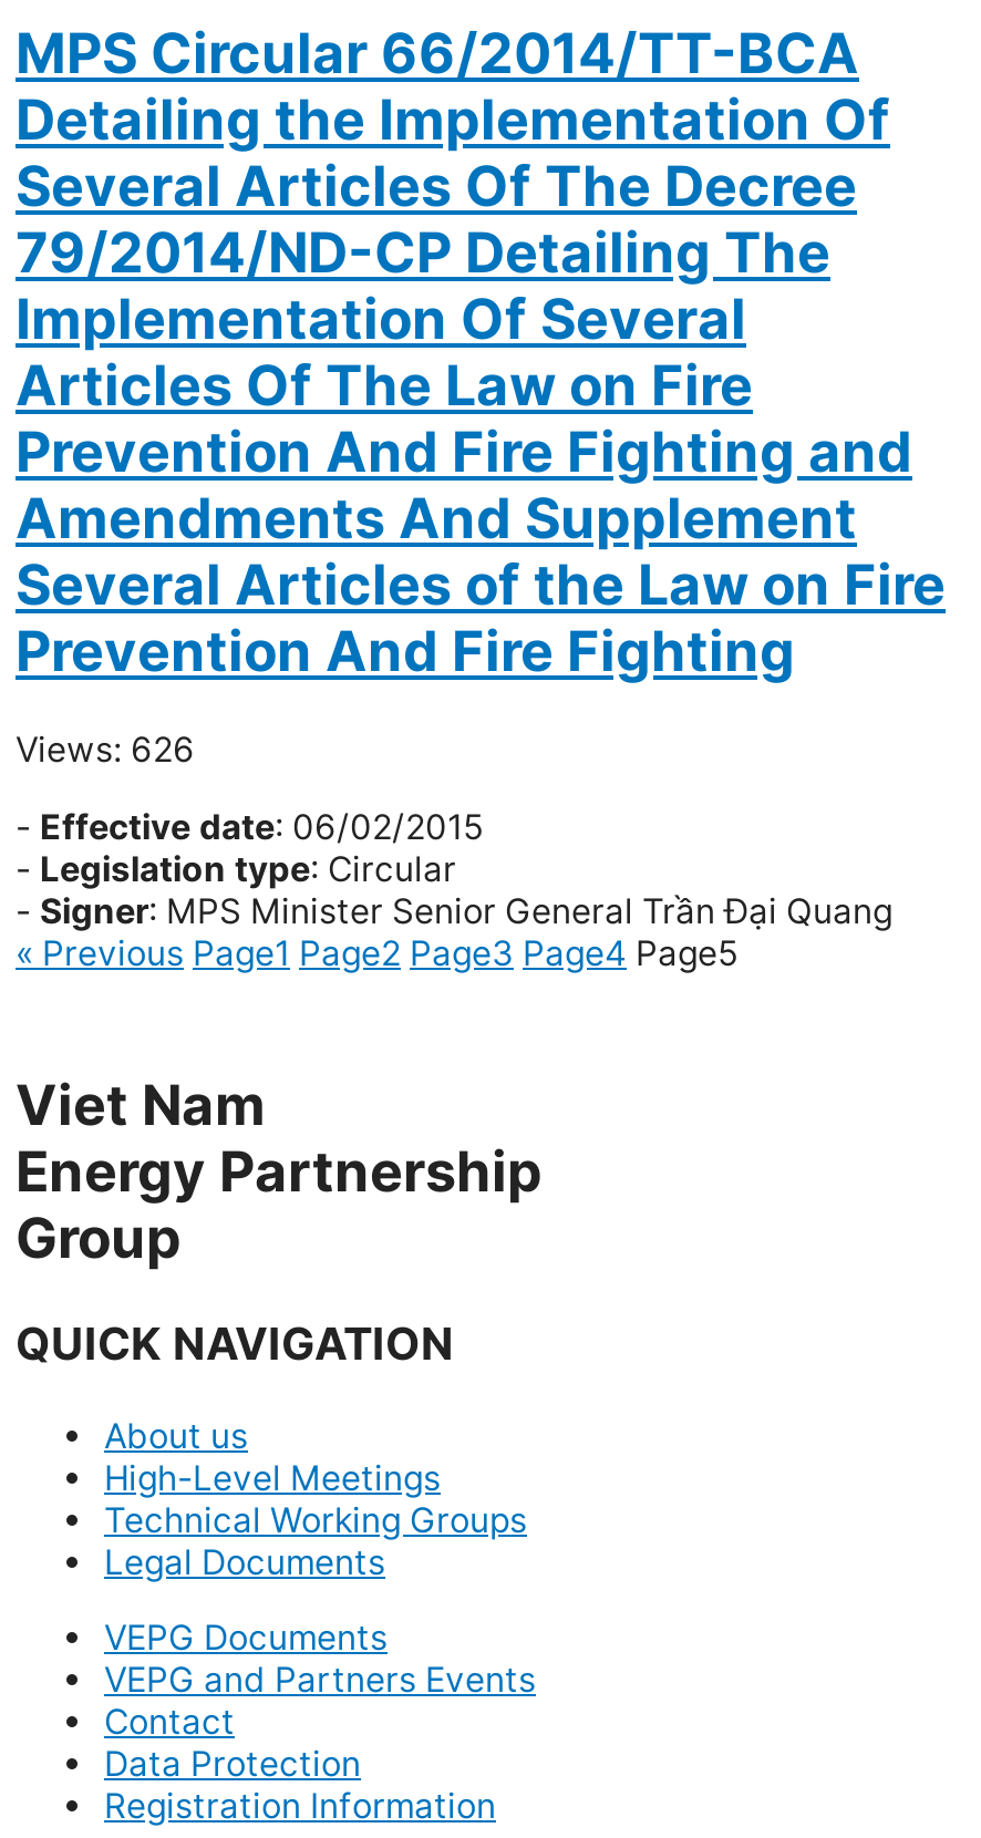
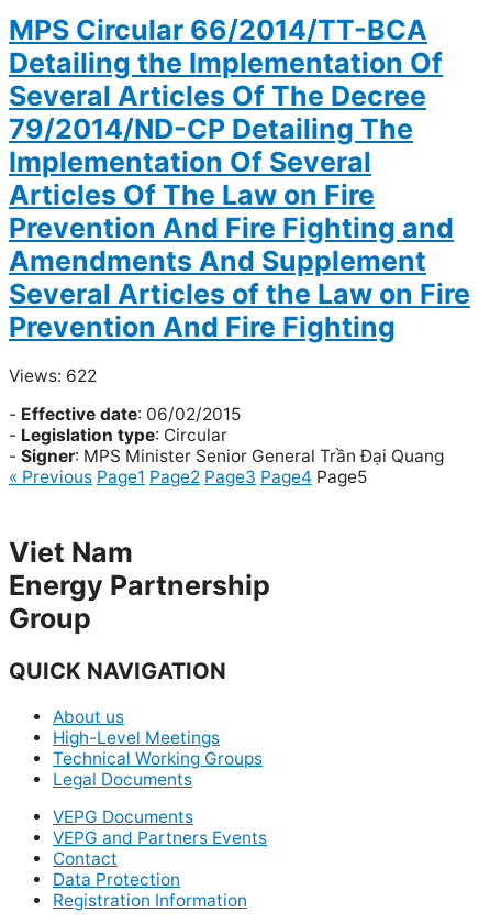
[16,729,195,771] Views: 626 -> [9,366,97,386] Views: 622

